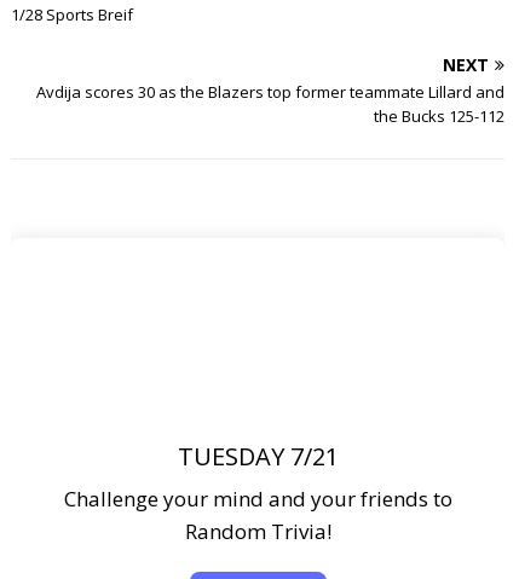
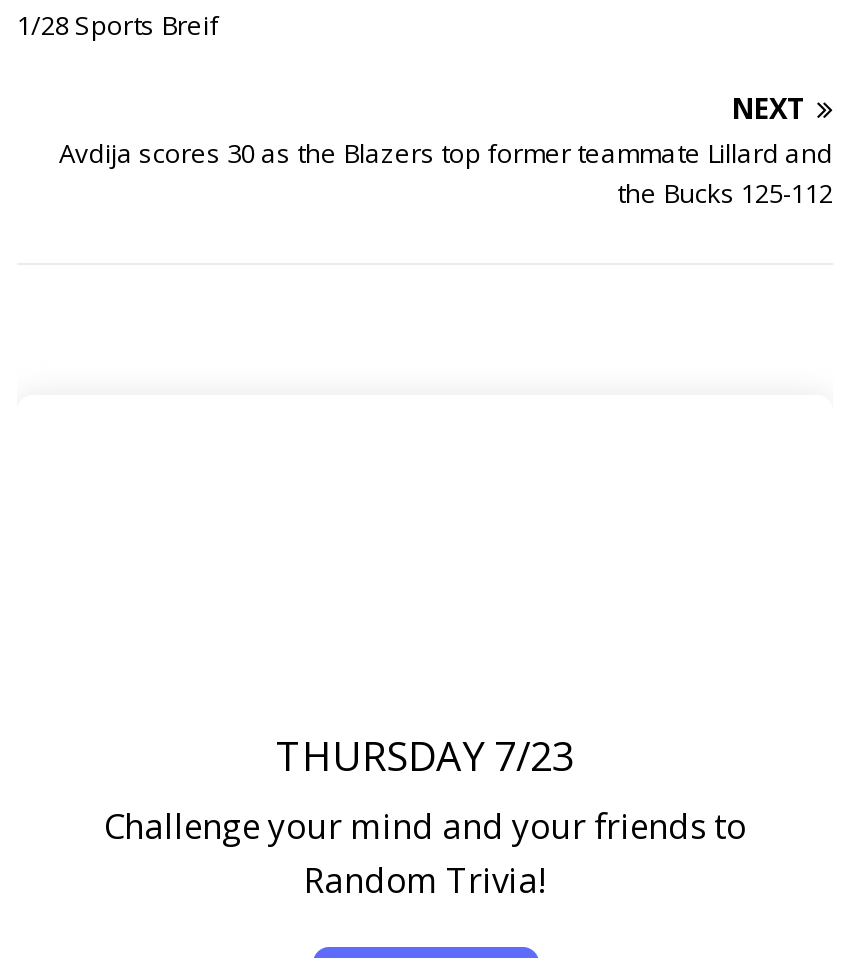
[177,440,338,473] TUESDAY 7/21 -> [276,728,574,782] THURSDAY 7/23

